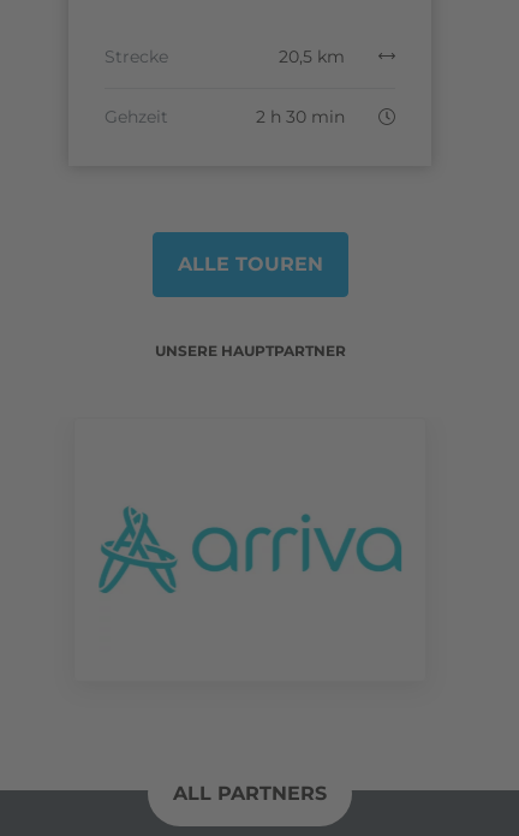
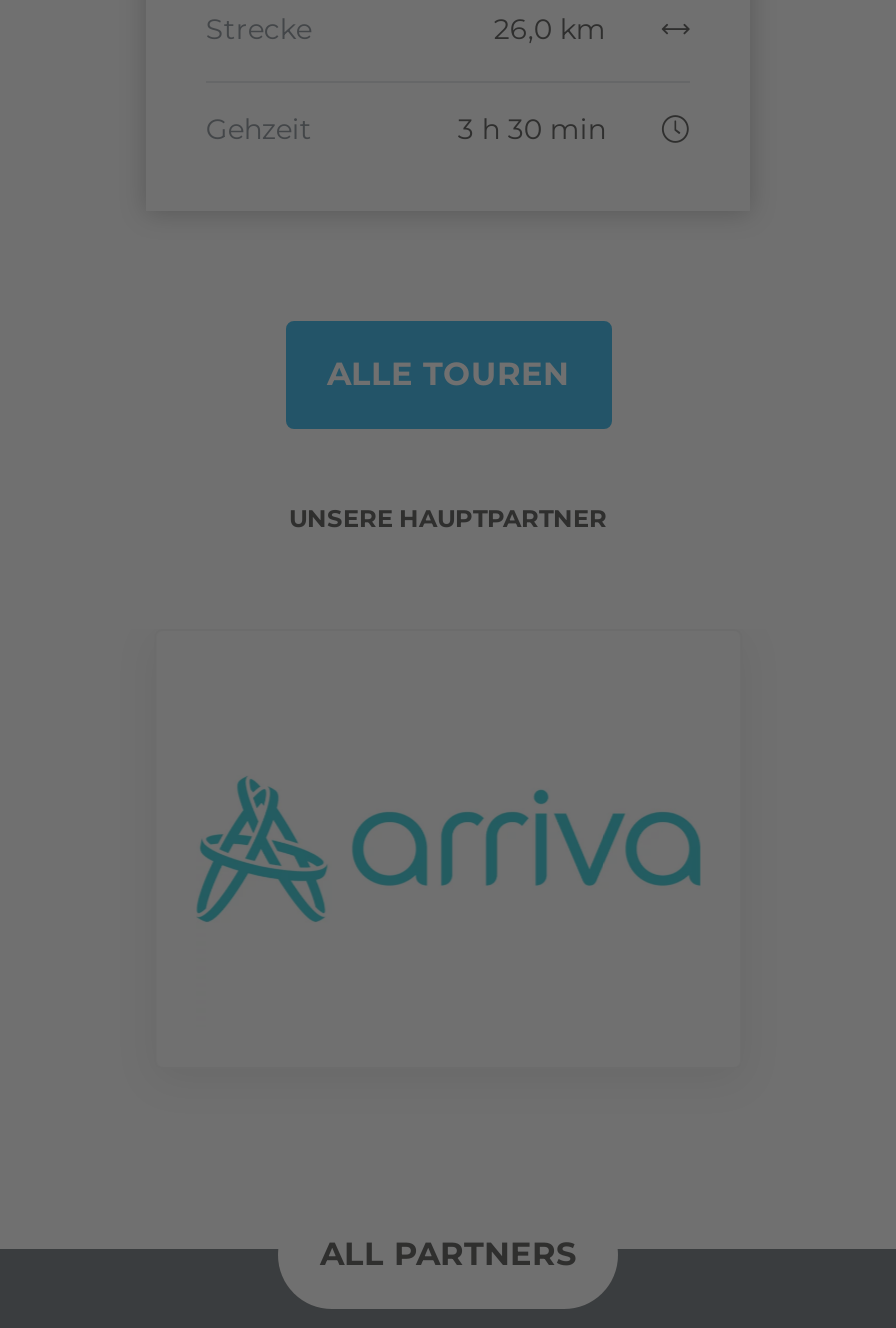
[279,45,345,67] 20,5 km -> [494,10,606,46] 26,0 km
[256,105,345,127] 2 h 30 min -> [458,110,606,146] 3 h 30 min

